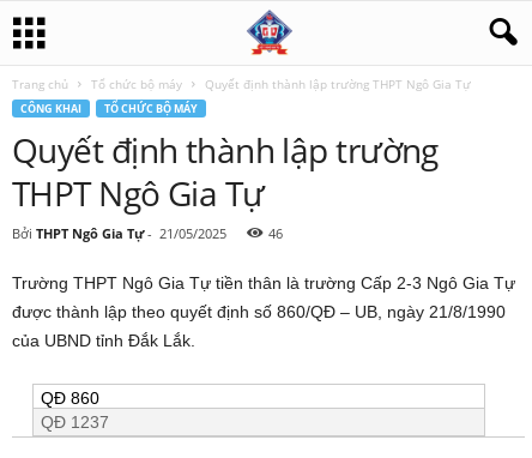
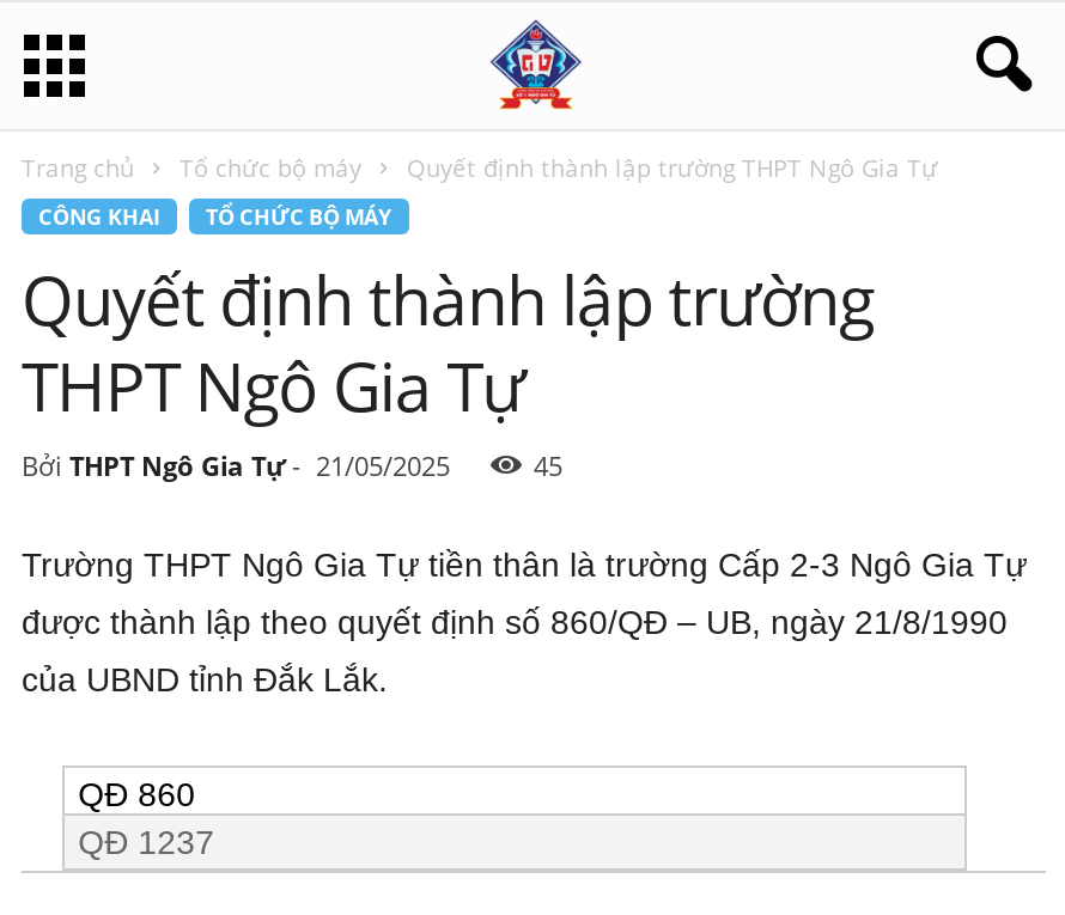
[268,224,283,242] 46 -> [534,447,562,483] 45

